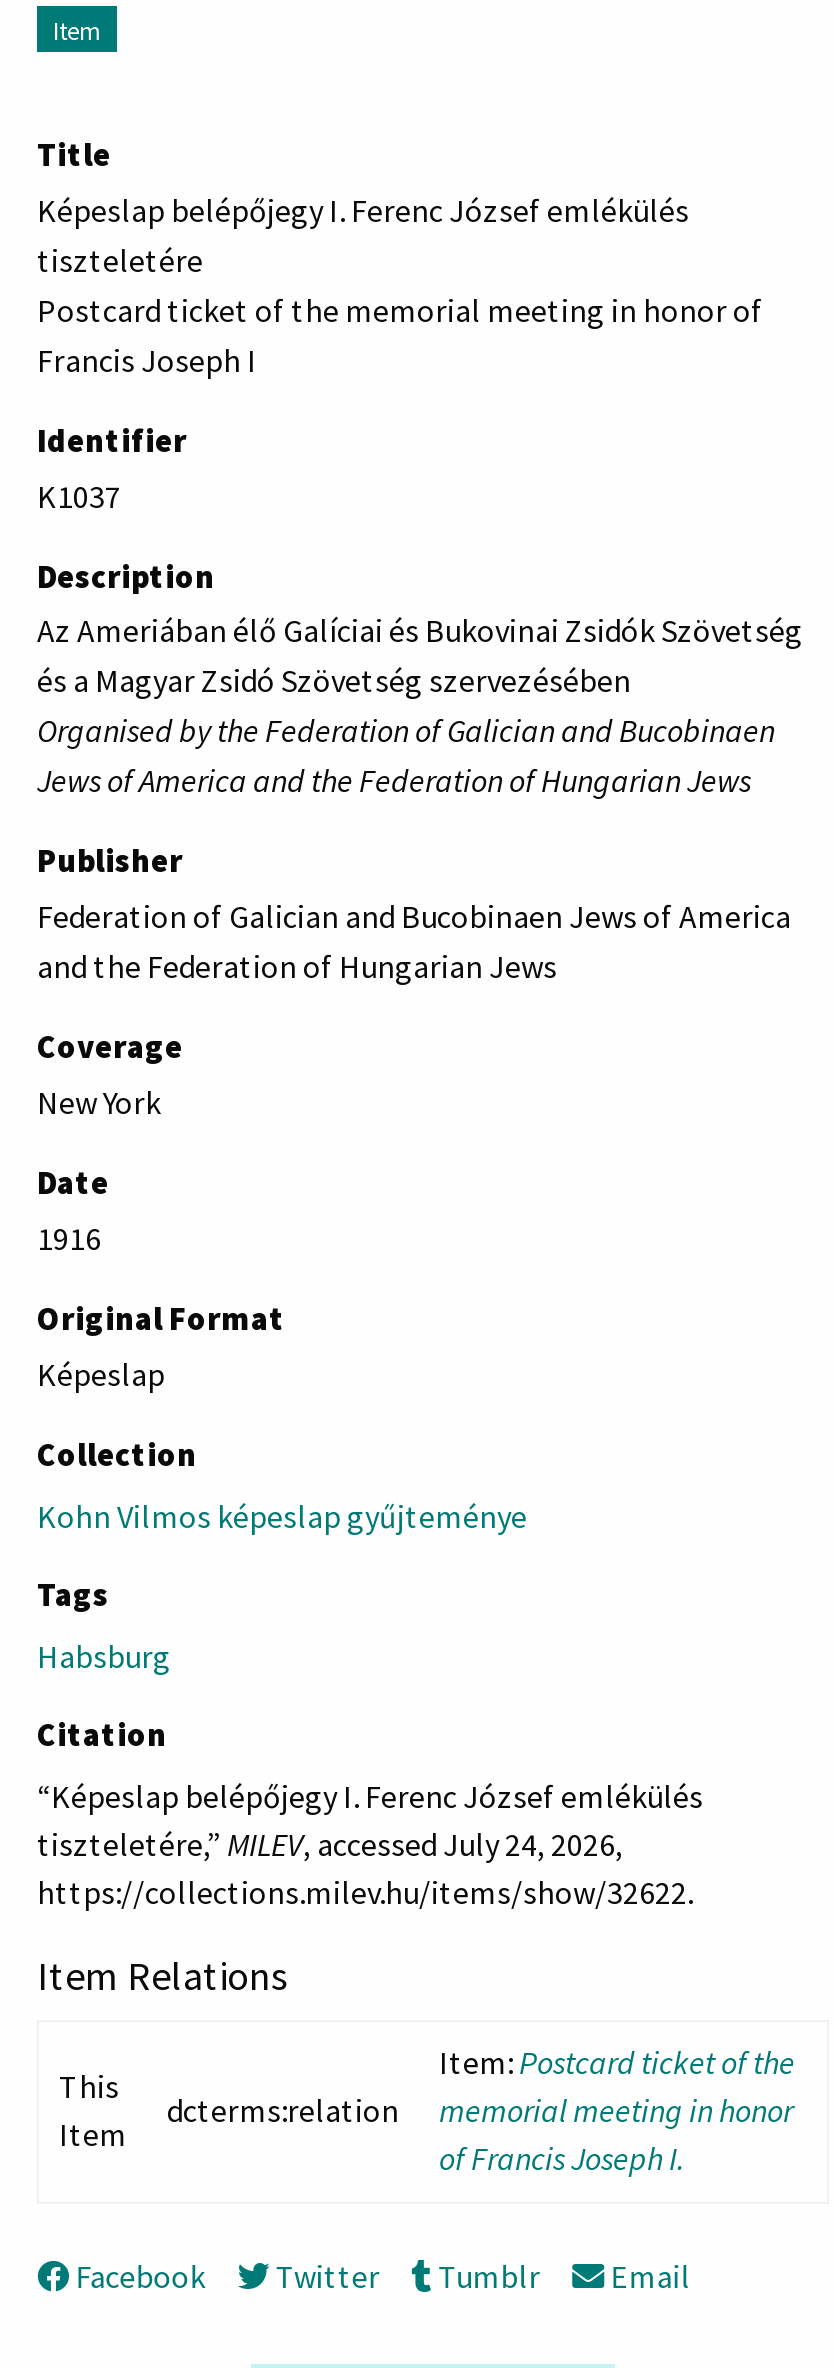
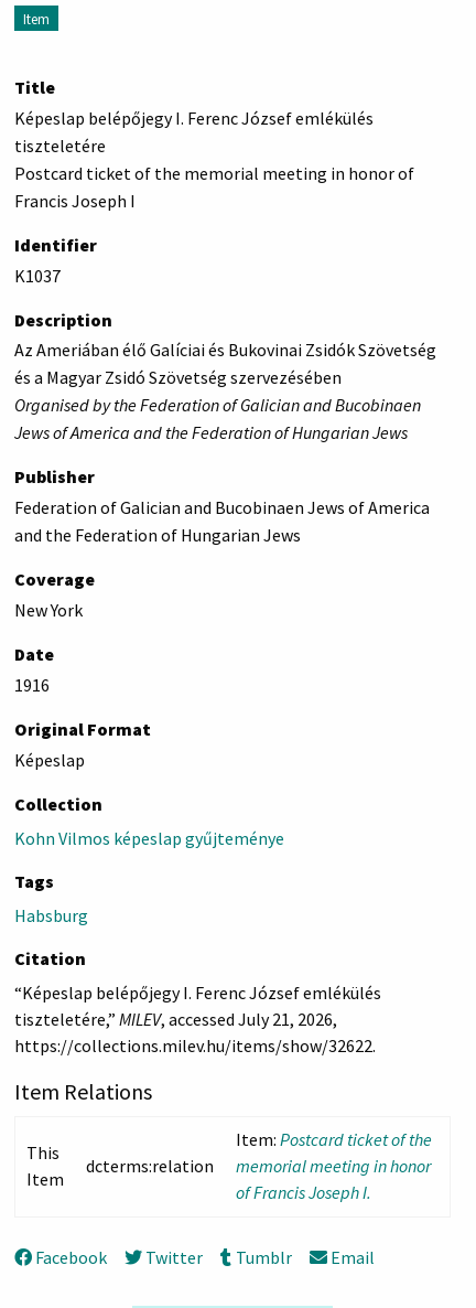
[37,1823,623,1863] tiszteletére,” MILEV, accessed July 24, 2026, -> [14,1008,337,1030] tiszteletére,” MILEV, accessed July 21, 2026,

